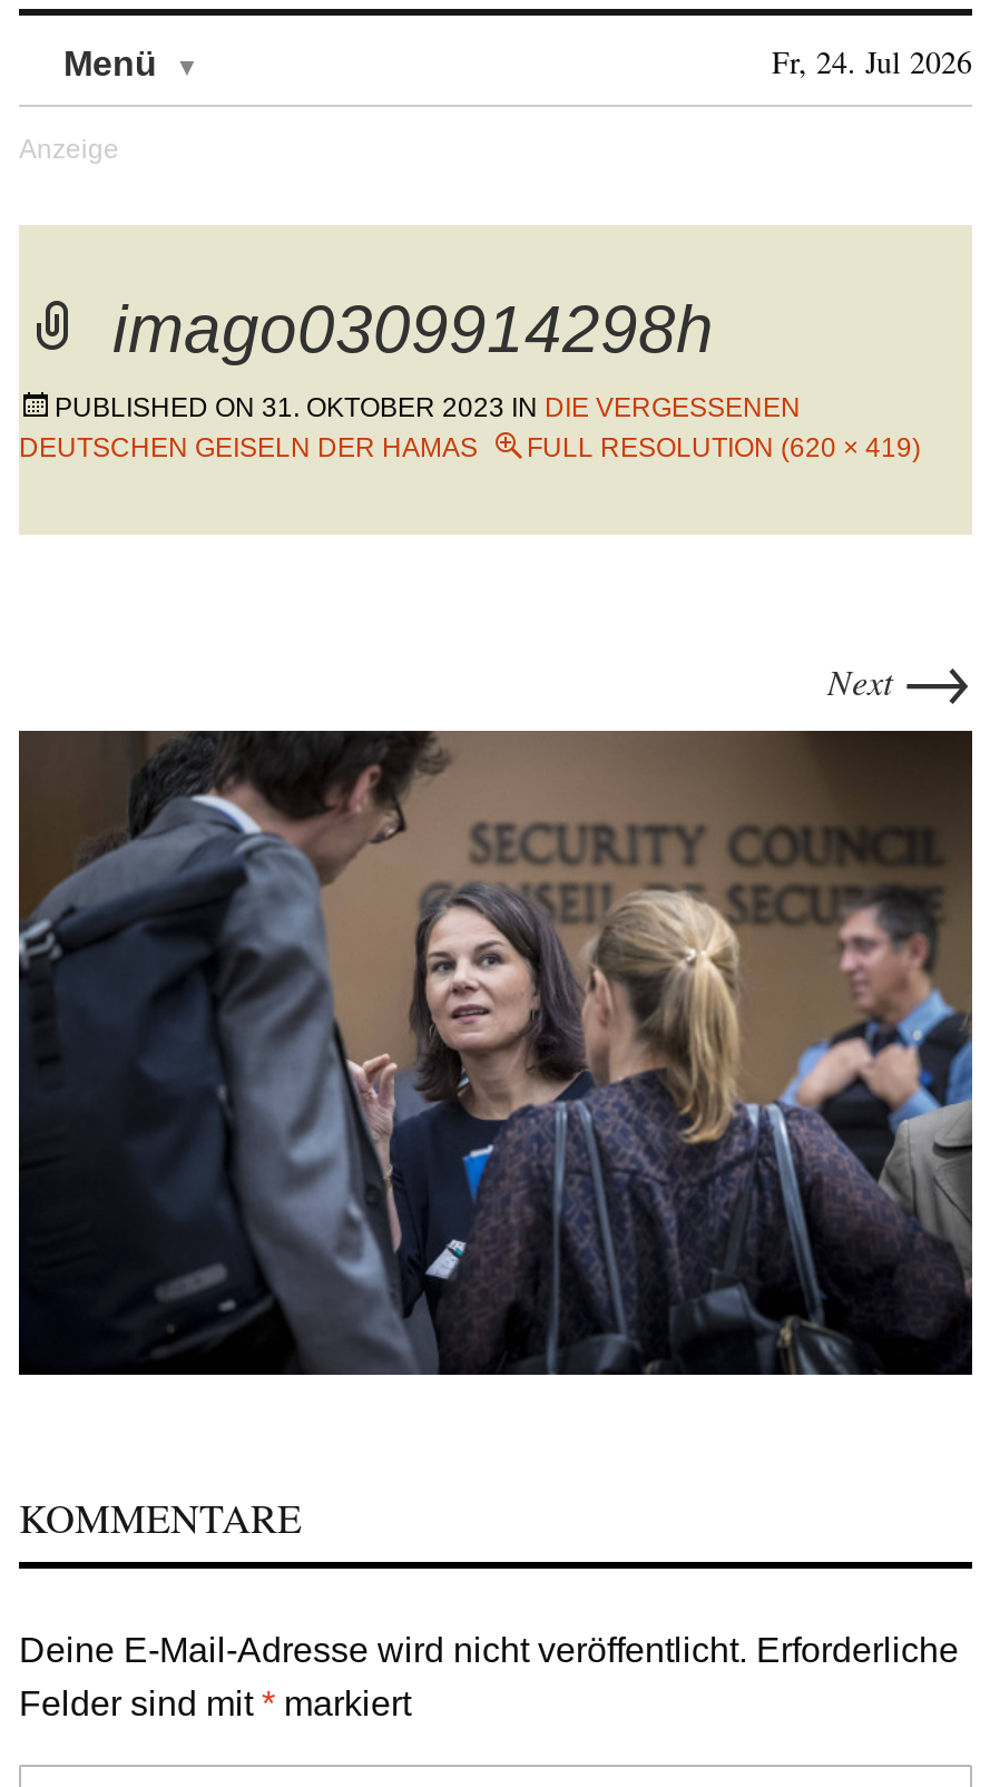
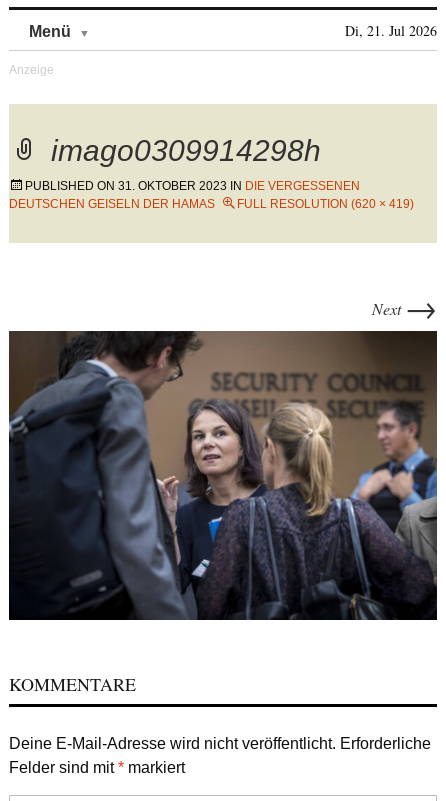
[772,40,972,82] Fr, 24. Jul 2026 -> [345,21,437,40] Di, 21. Jul 2026

